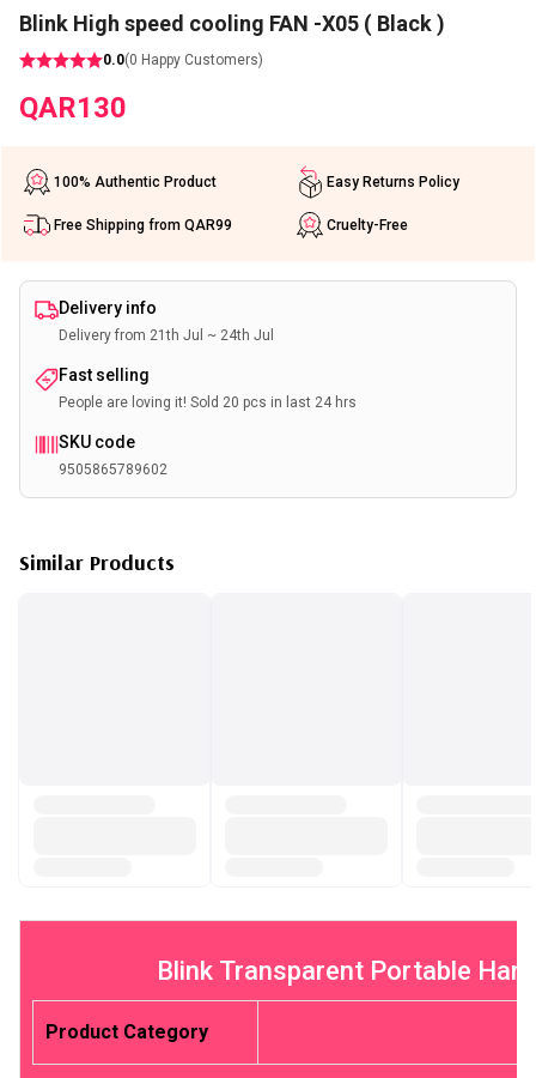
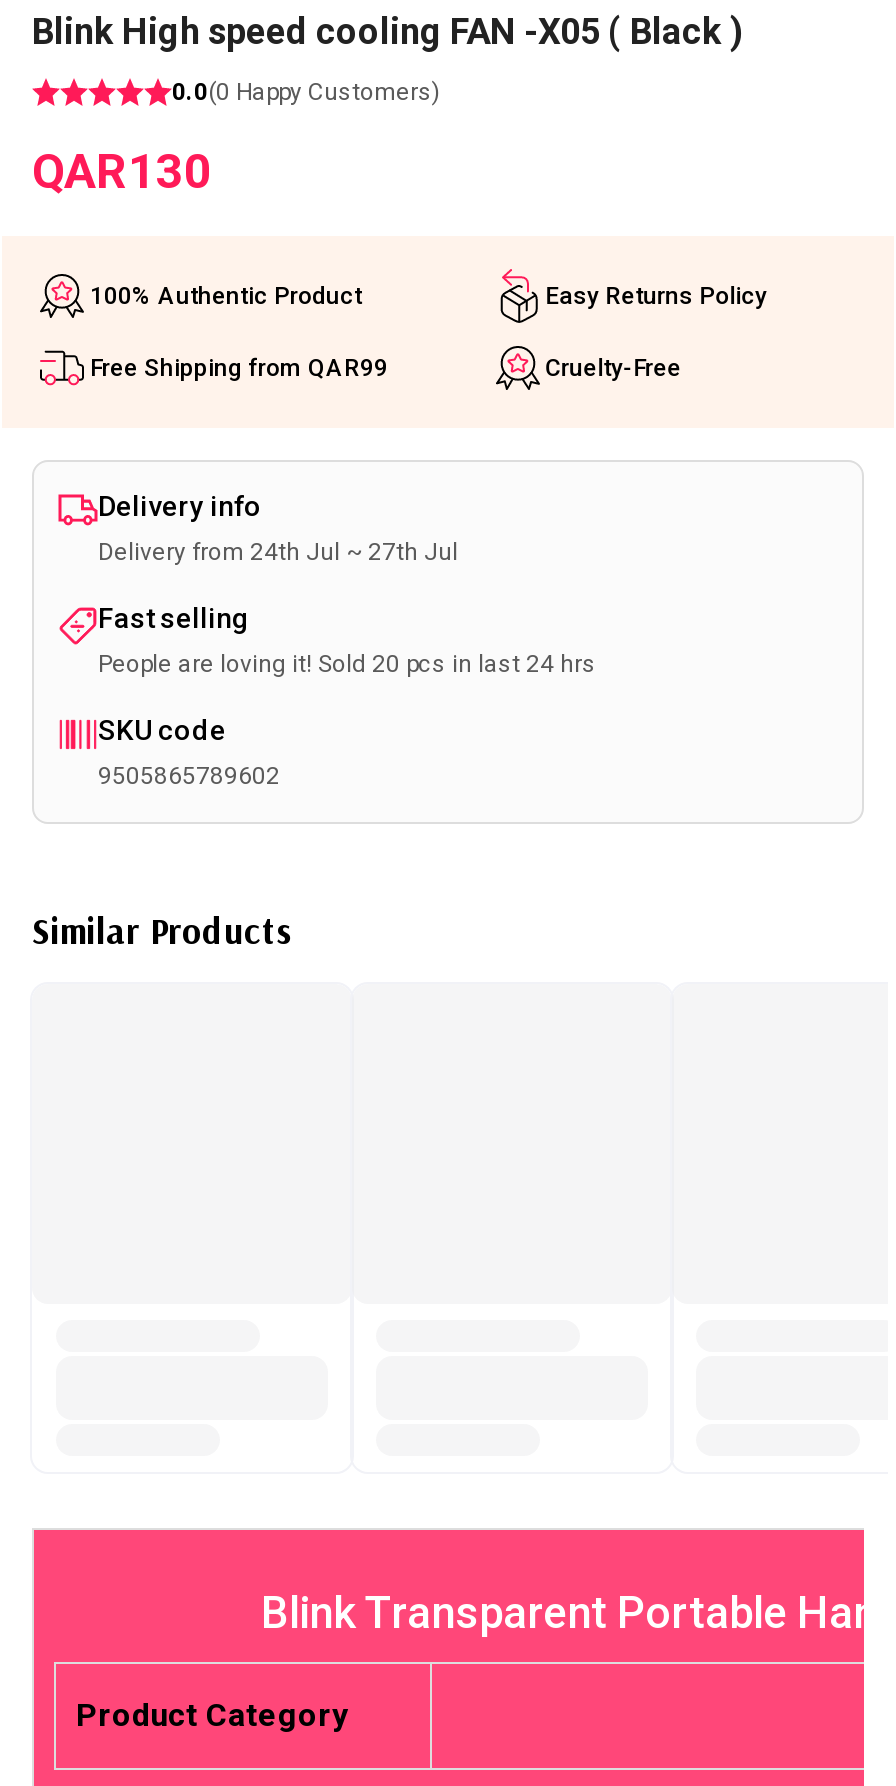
[59,327,274,344] Delivery from 21th Jul ~ 24th Jul -> [98,538,458,566] Delivery from 24th Jul ~ 27th Jul

